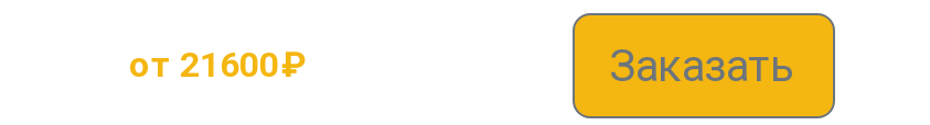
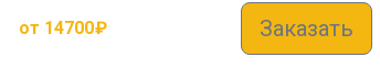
[129,44,306,86] от 21600₽ -> [19,18,107,38] от 14700₽

